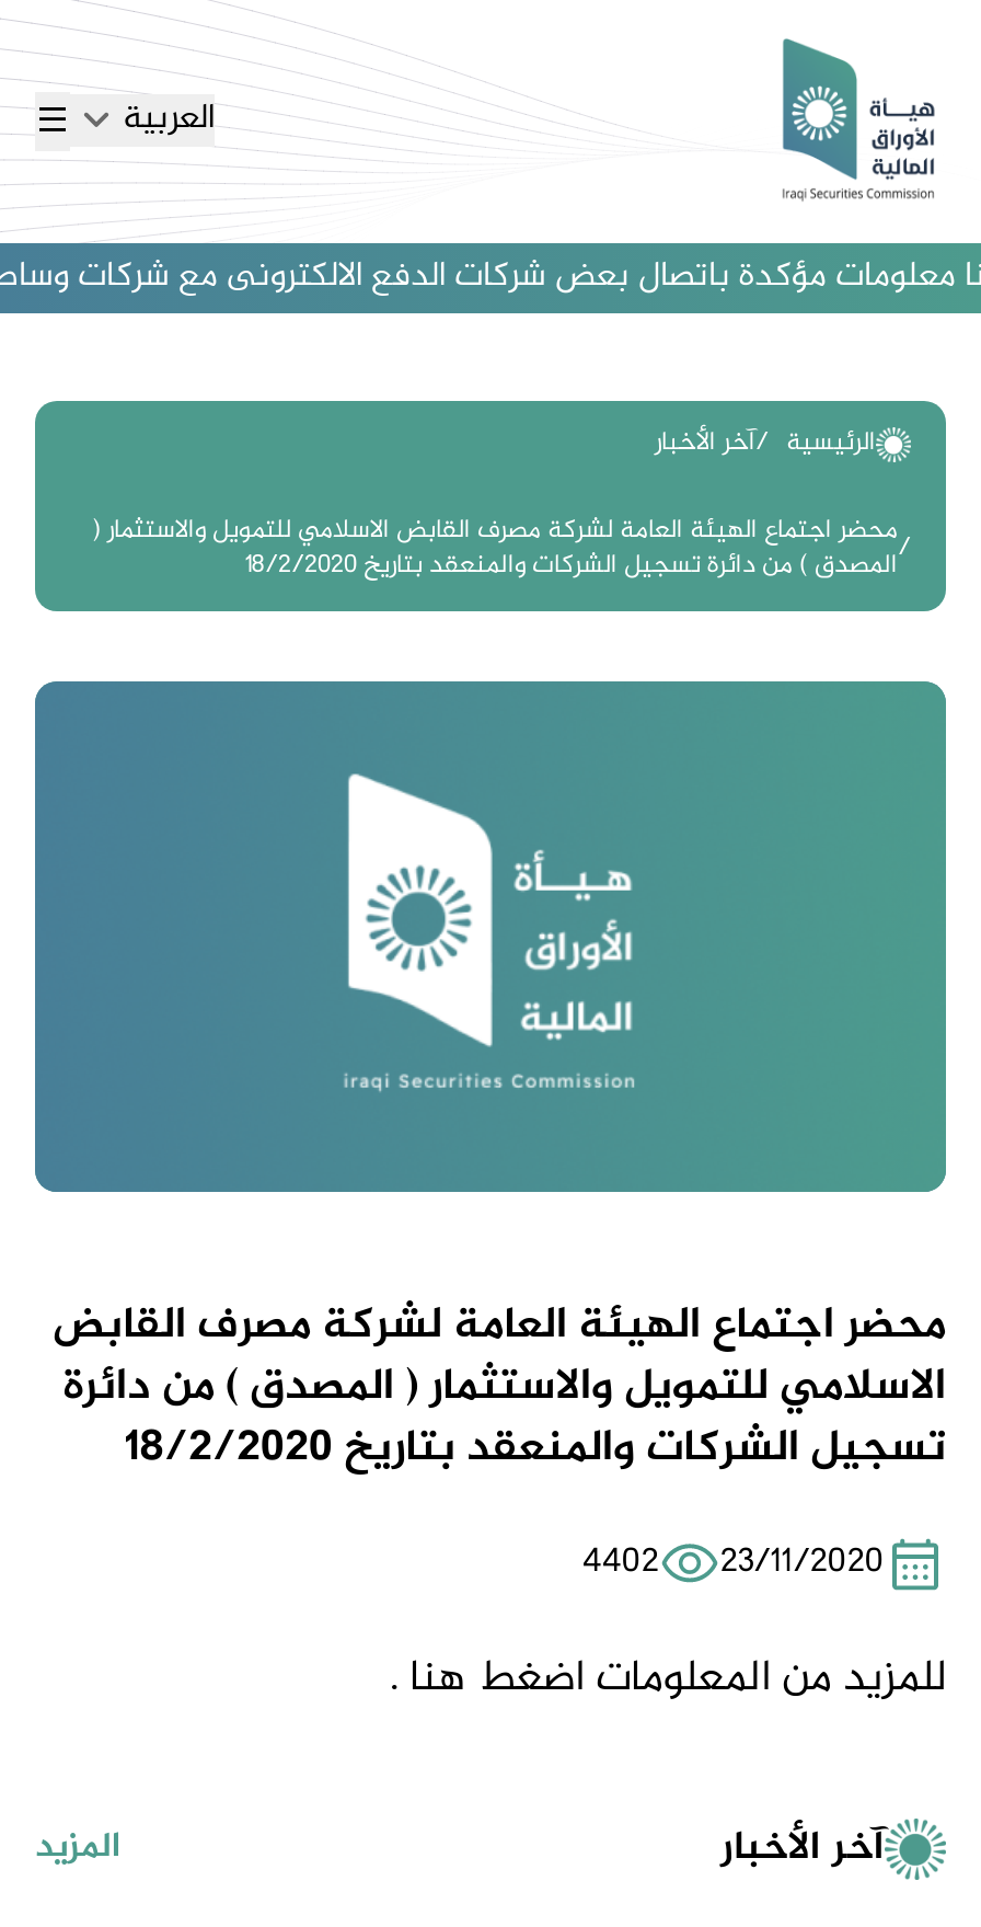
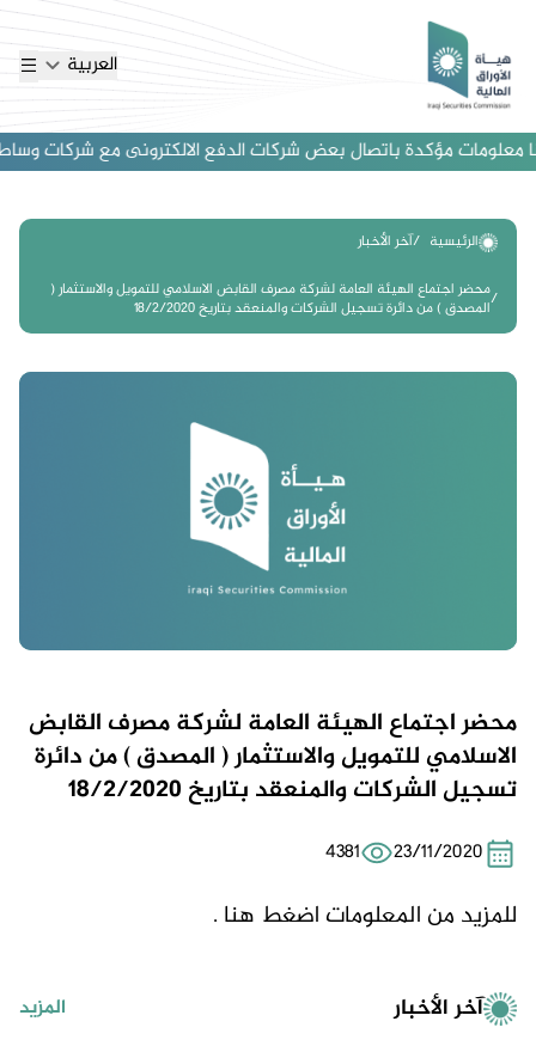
[582,1534,885,1593] 4402 23/11/2020 -> [325,837,483,869] 4381 23/11/2020

